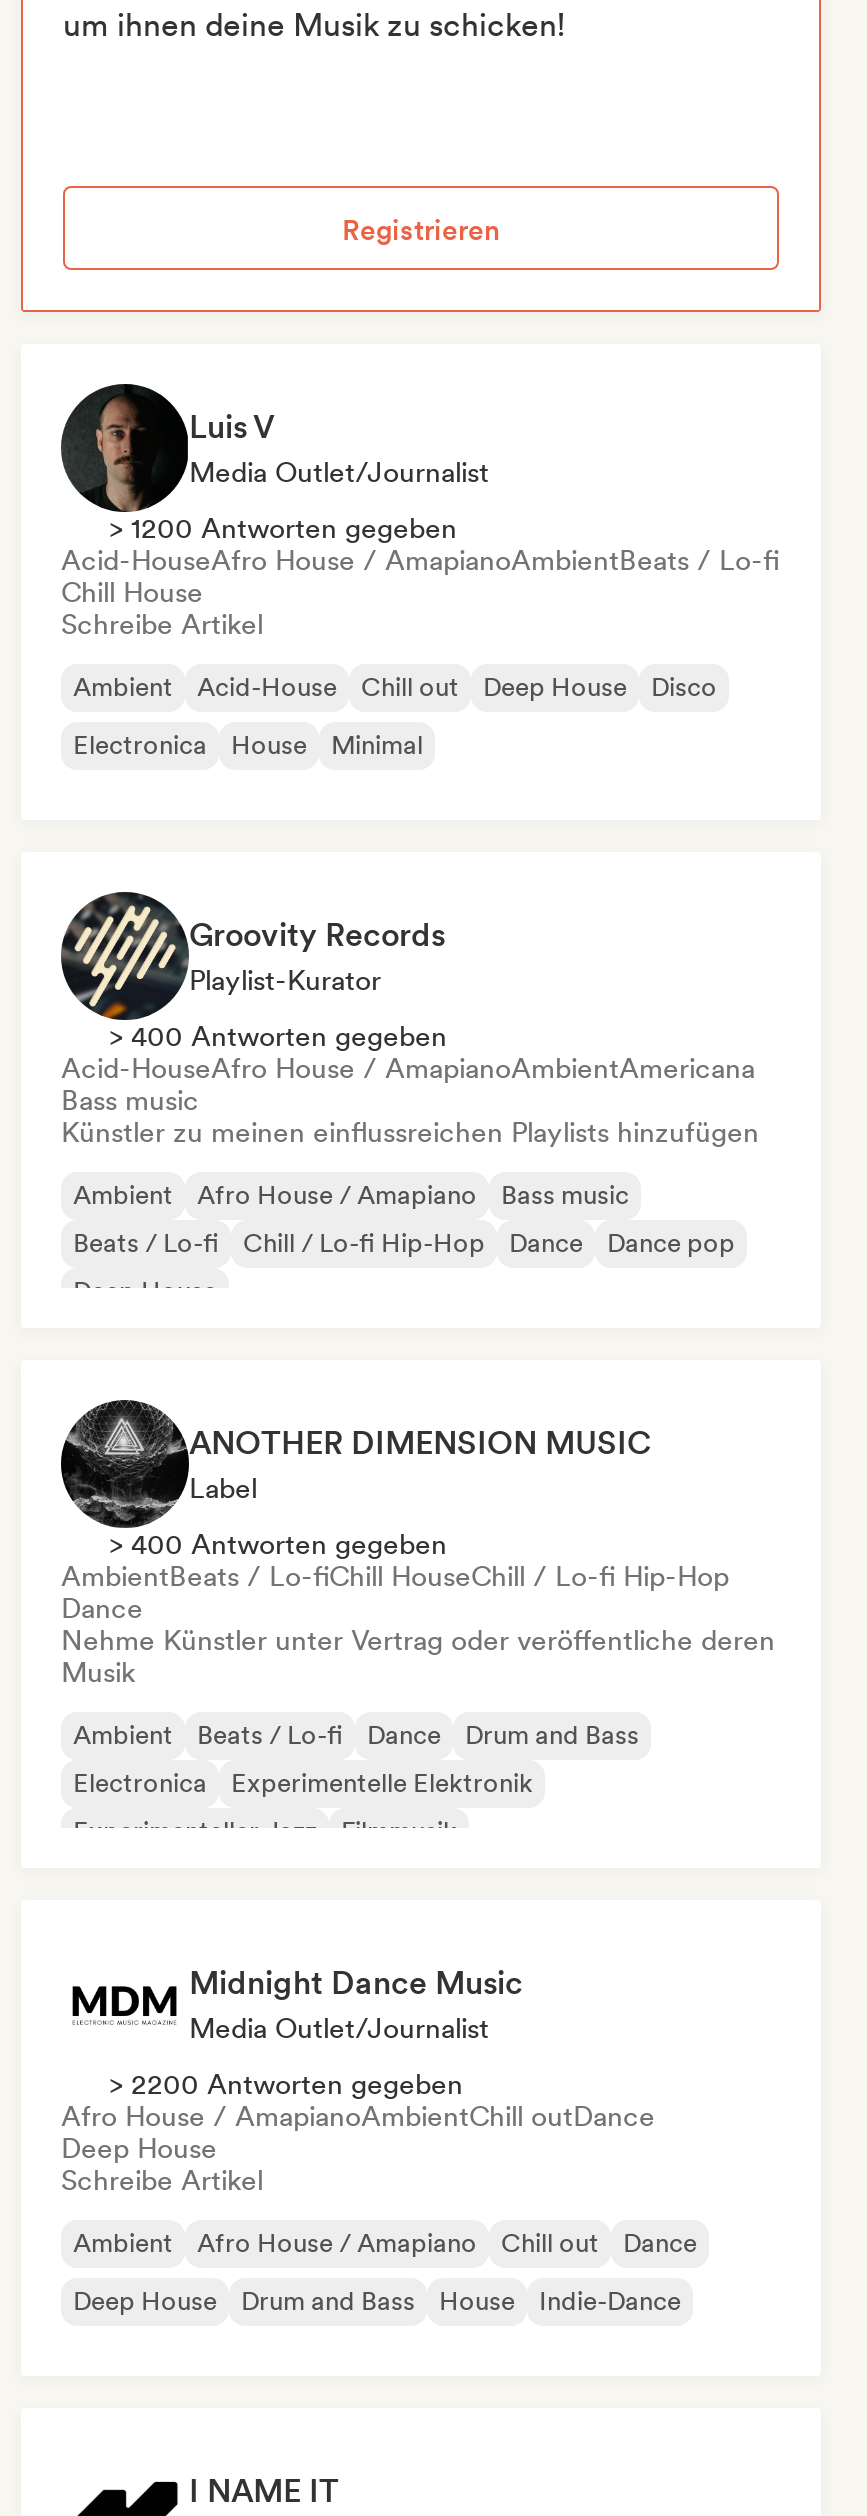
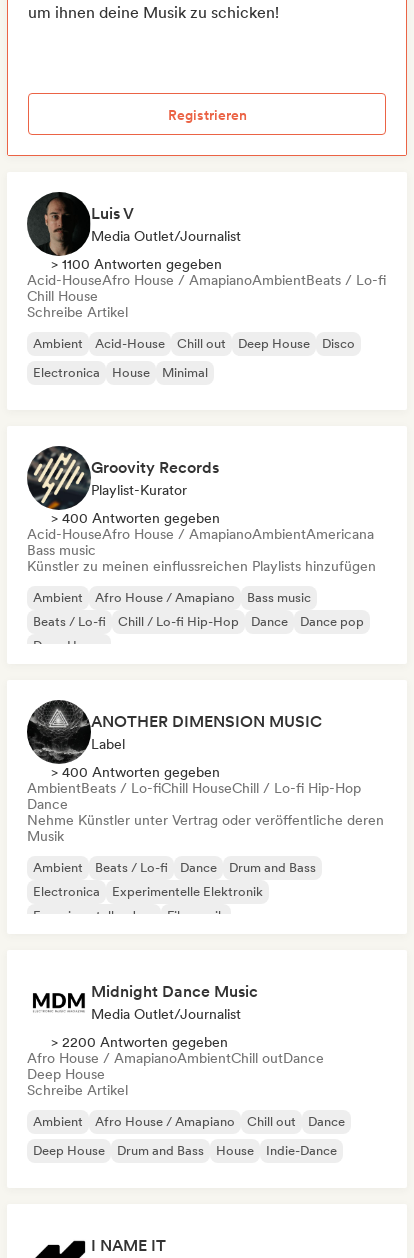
[109,512,457,544] > 1200 Antworten gegeben -> [51,256,222,272] > 1100 Antworten gegeben

